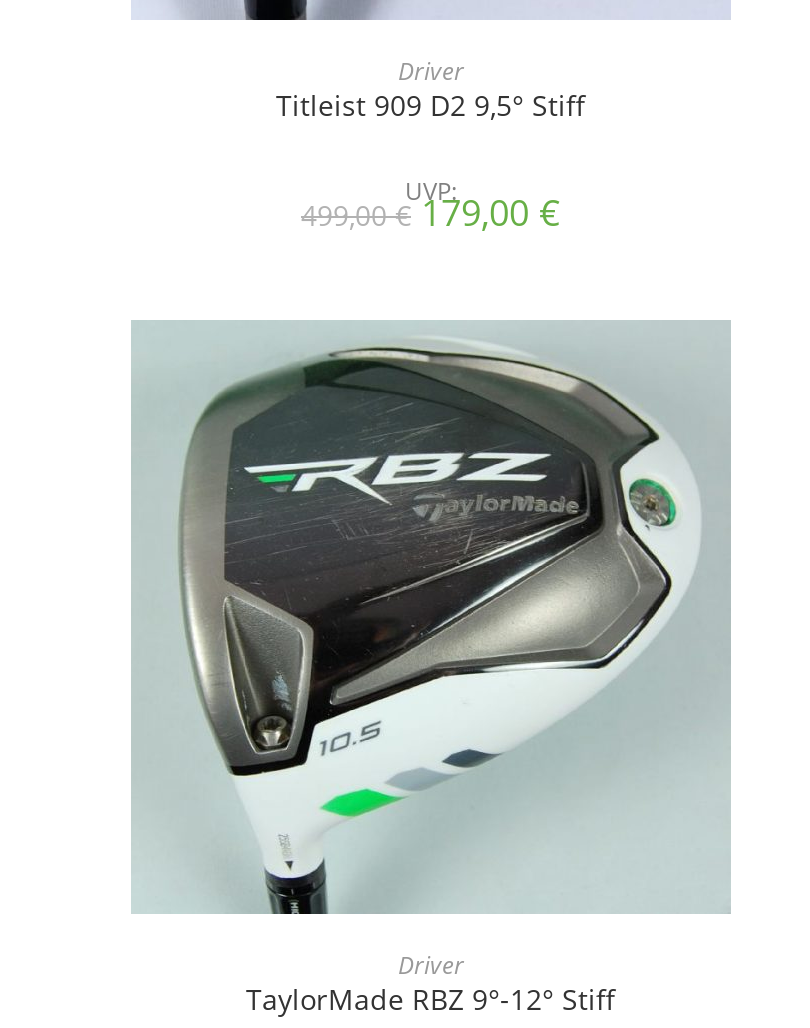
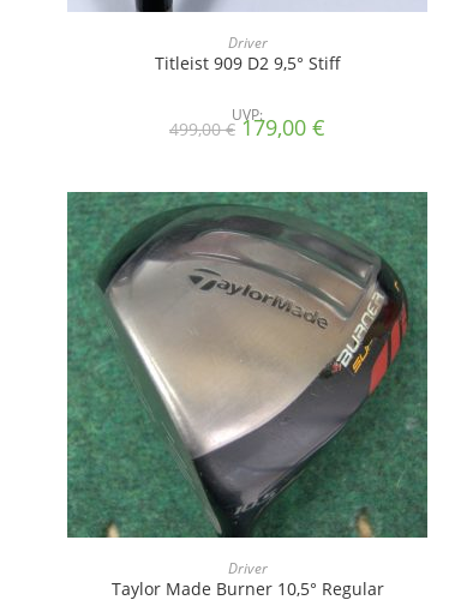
[133,322,729,1018] [image] | TaylorMade RBZ 9°-12° Stiff -> [67,192,427,600] [image] | Taylor Made Burner 10,5° Regular

